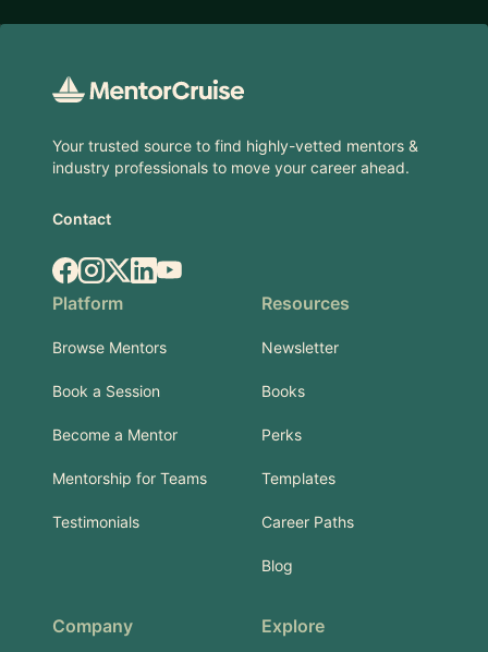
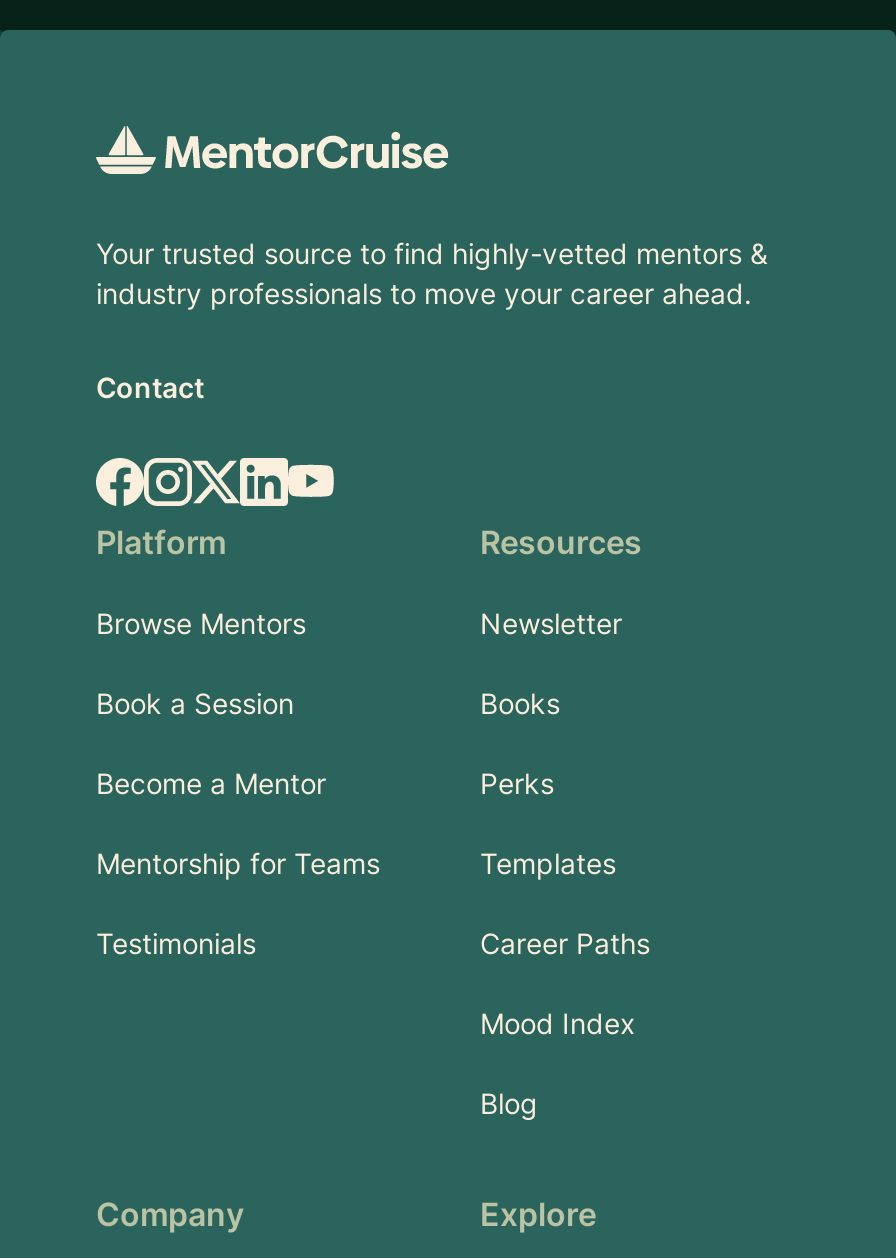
none -> [480,1006,636,1040] Mood Index

